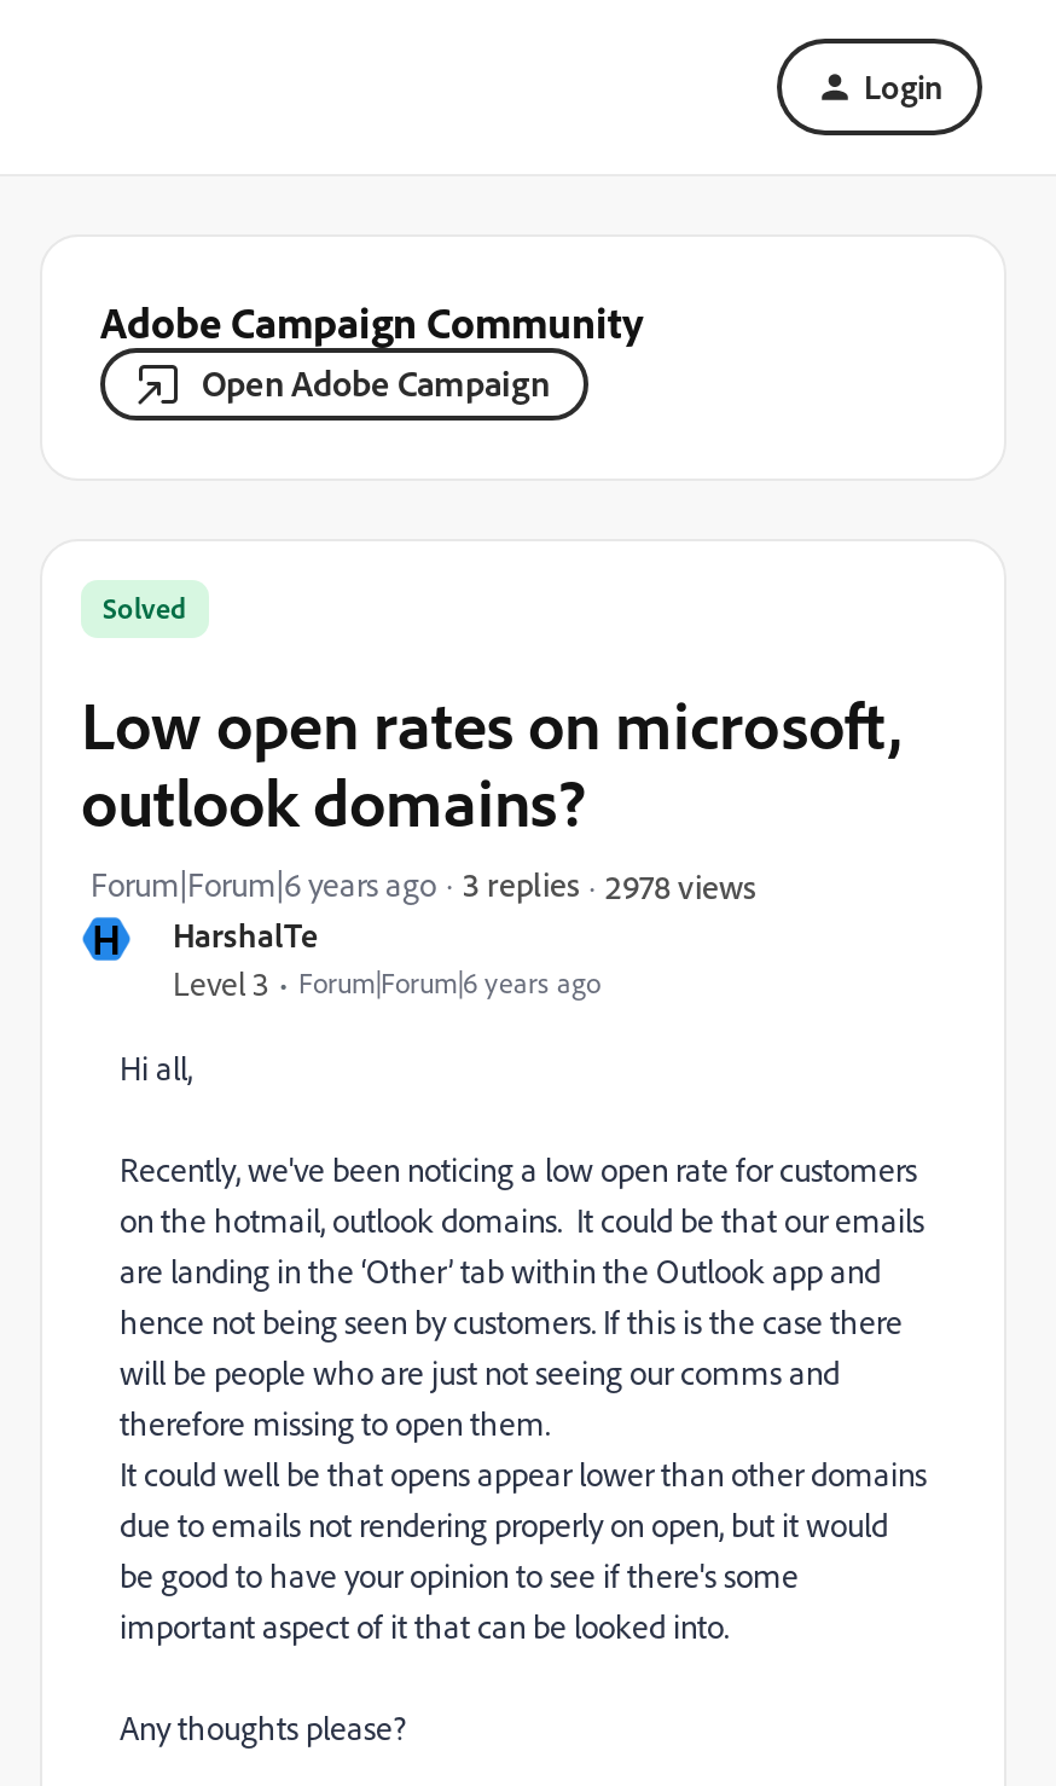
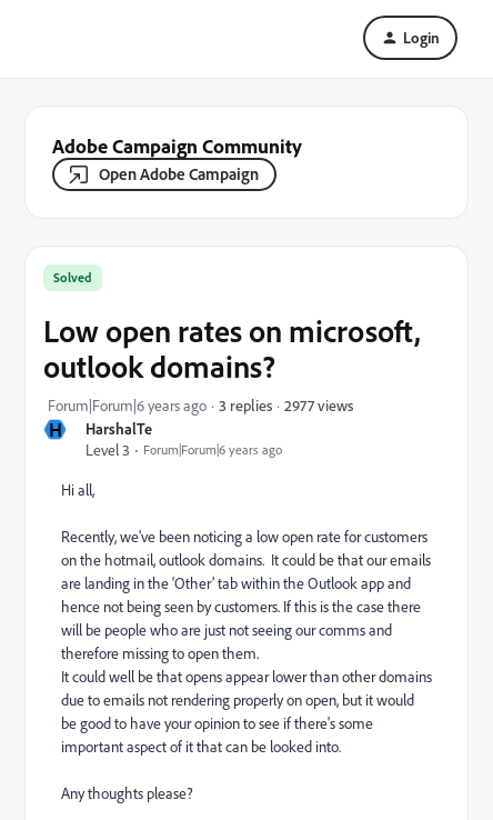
[605,864,755,905] 2978 views -> [284,395,353,414] 2977 views

